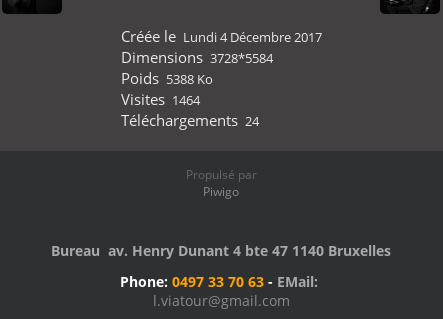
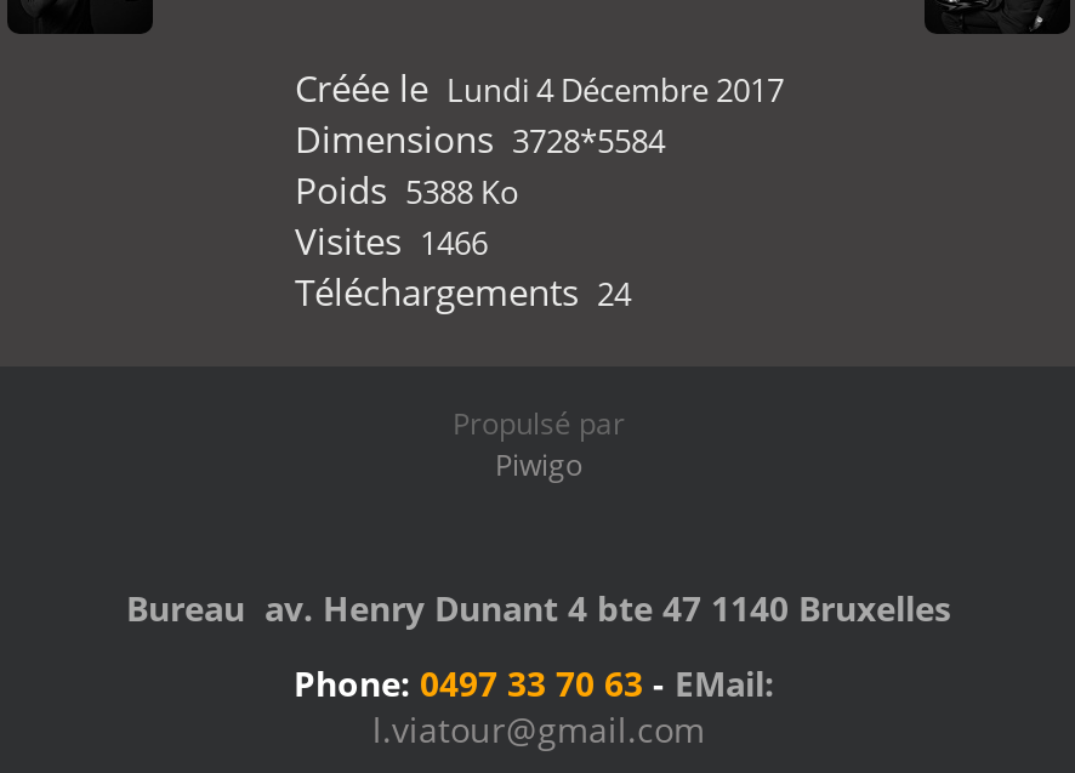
[120,89,200,109] Visites 1464 -> [295,216,488,265] Visites 1466

